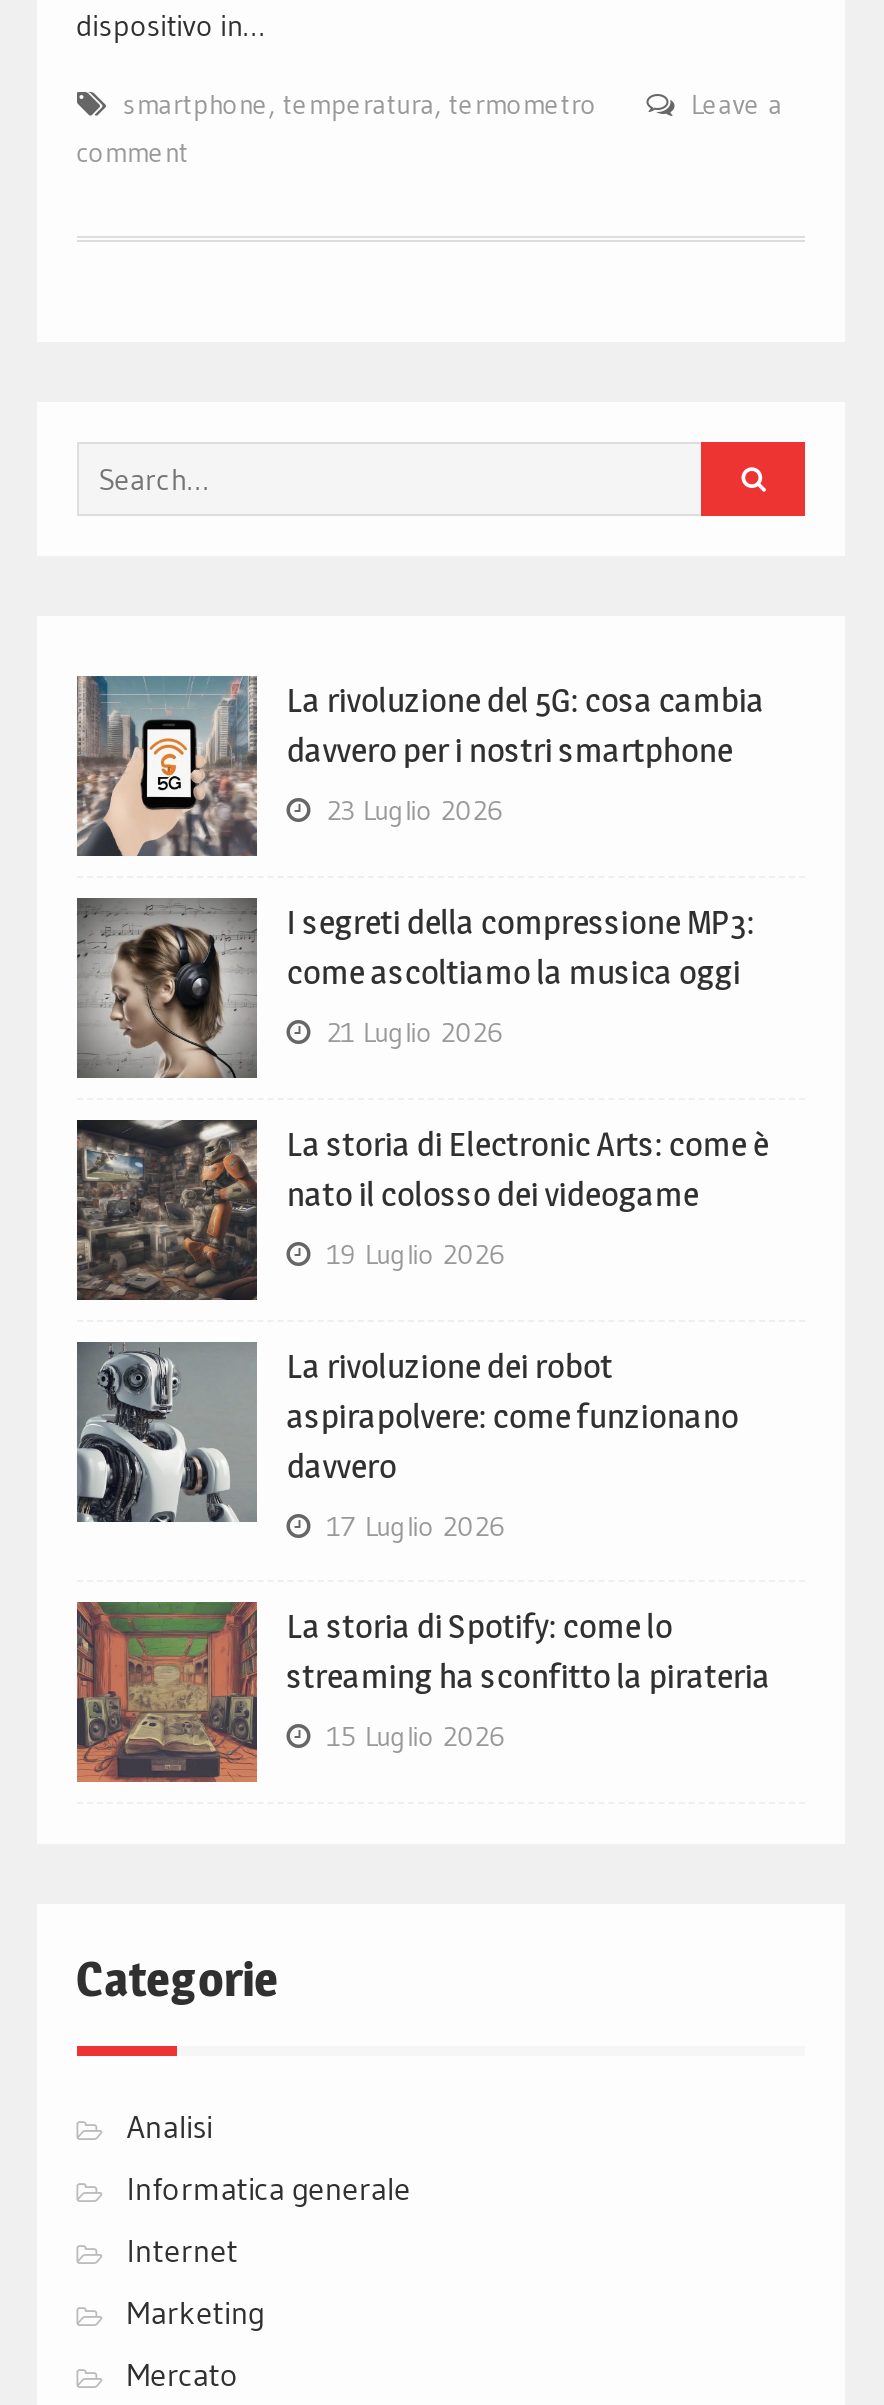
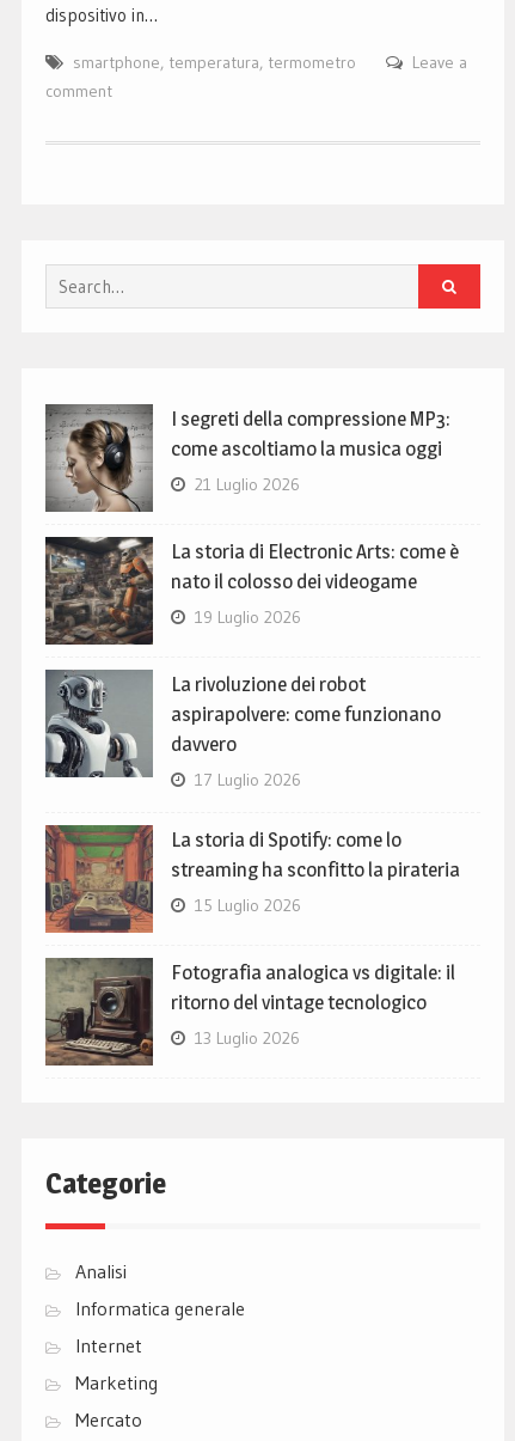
[77,676,764,858] [image] | La rivoluzione del 5G: cosa cambia | davvero per i nostri smartphone | 23 Luglio 2026 -> none
moved [75,896,770,1754] -> [44,403,460,916]: [image] | I segreti della compressione MP3: | come ascoltiamo la musica oggi | ... | streaming ha sconfitto la pirateria | 15 Luglio 2026
none -> [45,958,455,1067] [image] | Fotografia analogica vs digitale: il | ritorno del vintage tecnologico | 13 Luglio 2026

